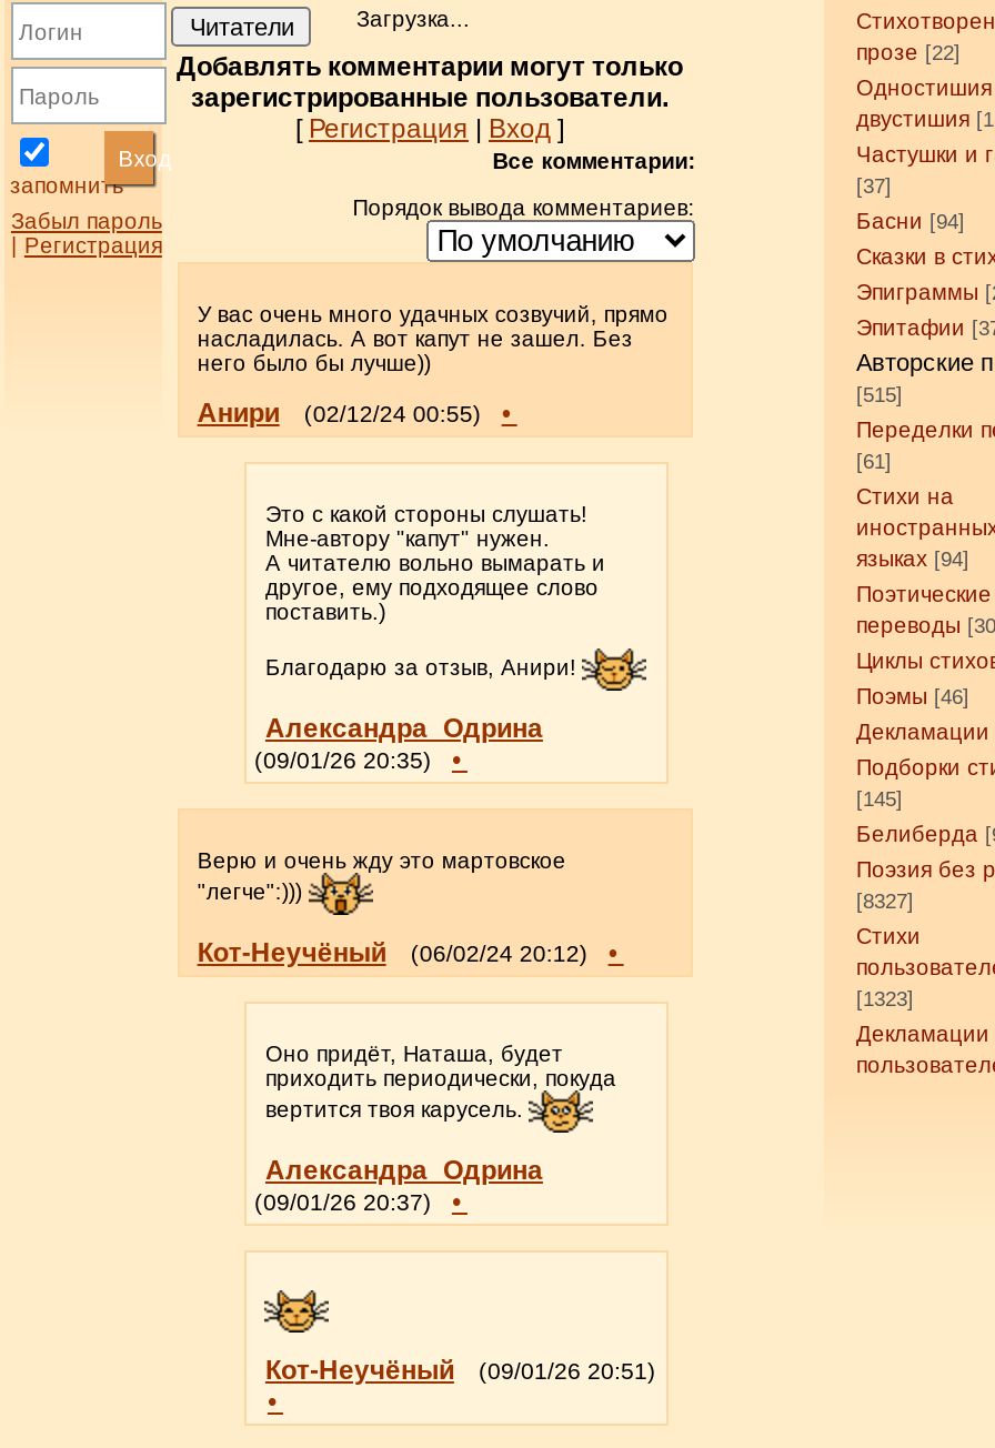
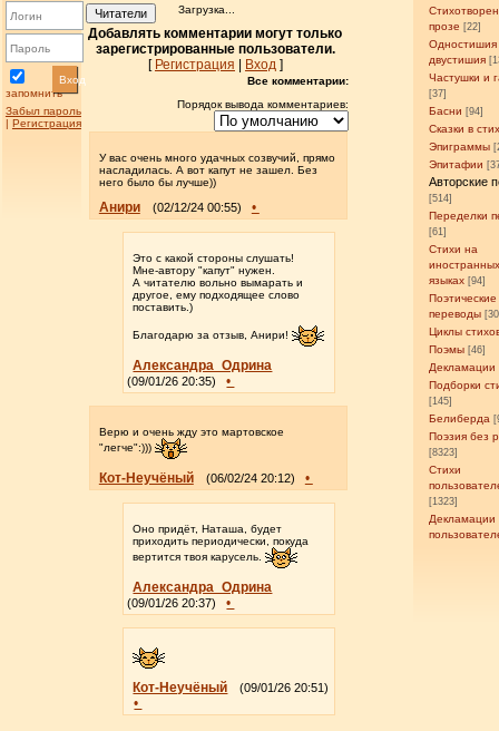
[856,384,903,406] [515] -> [429,193,453,204] [514]
[856,891,914,913] [8327] -> [429,447,458,458] [8323]

